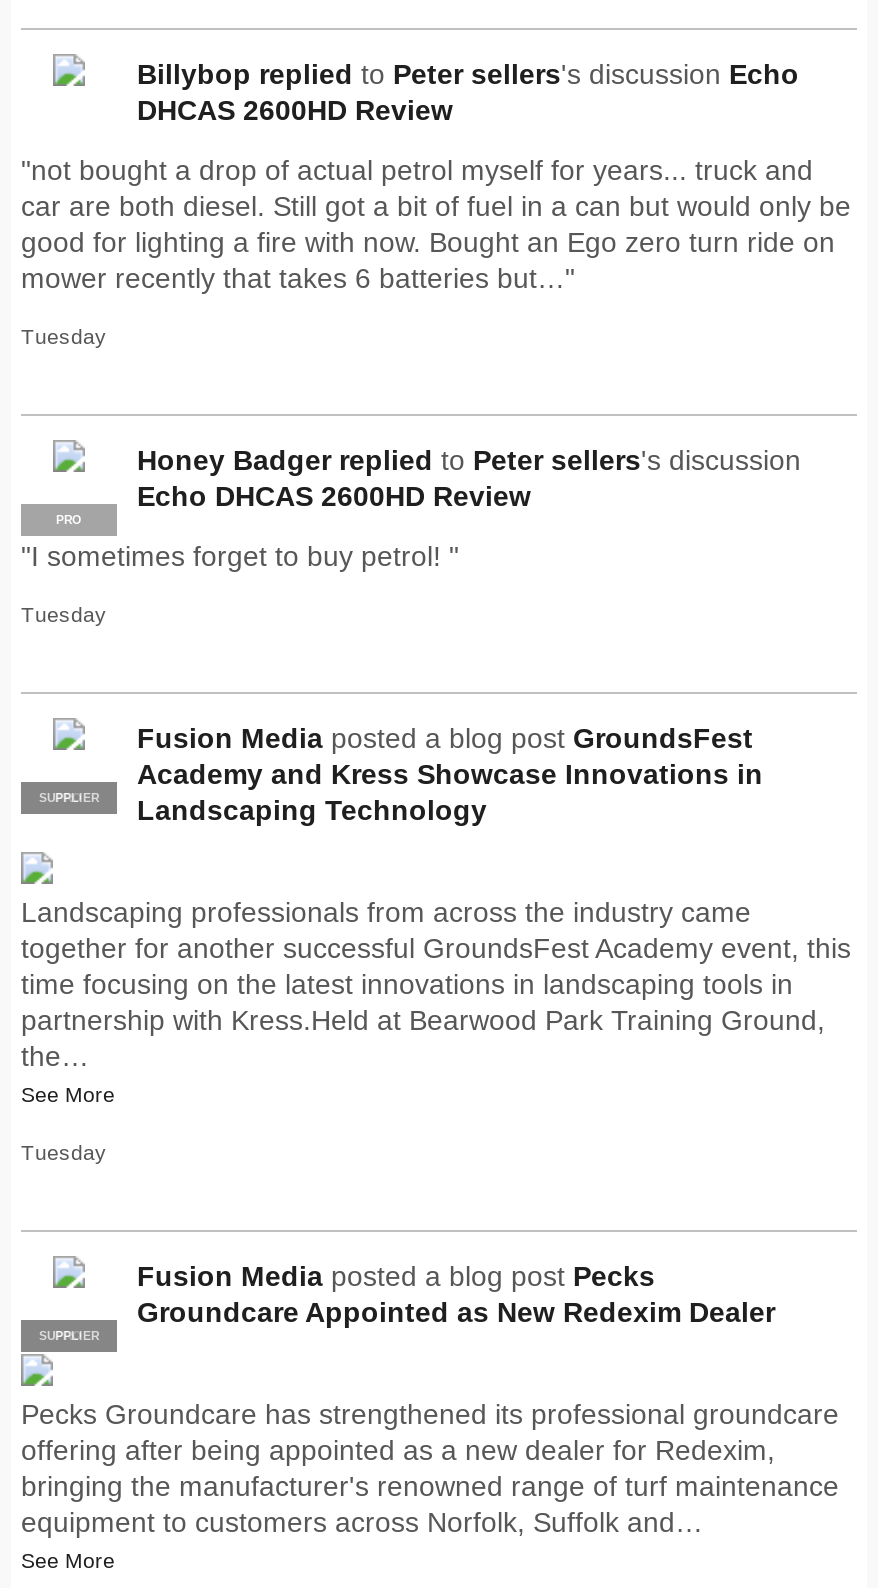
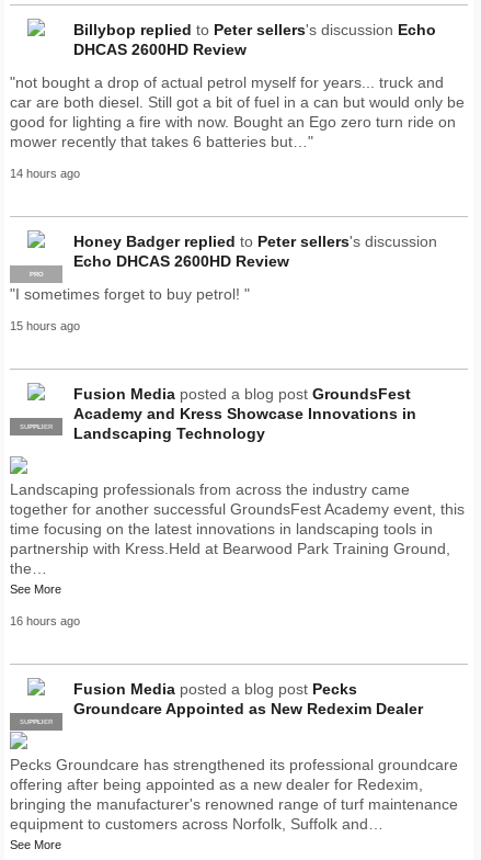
[21,323,107,347] Tuesday -> [10,166,80,179] 14 hours ago
[21,601,107,625] Tuesday -> [10,319,80,332] 15 hours ago
[21,1139,107,1163] Tuesday -> [10,614,80,627] 16 hours ago

